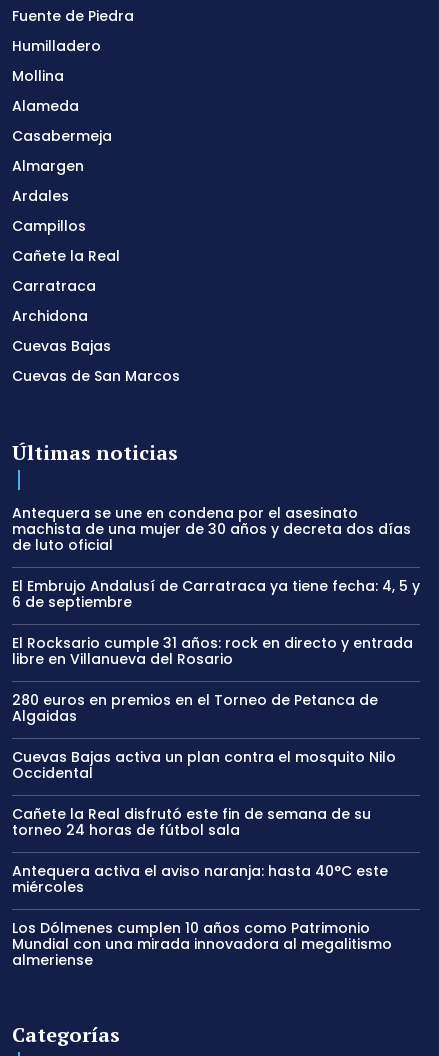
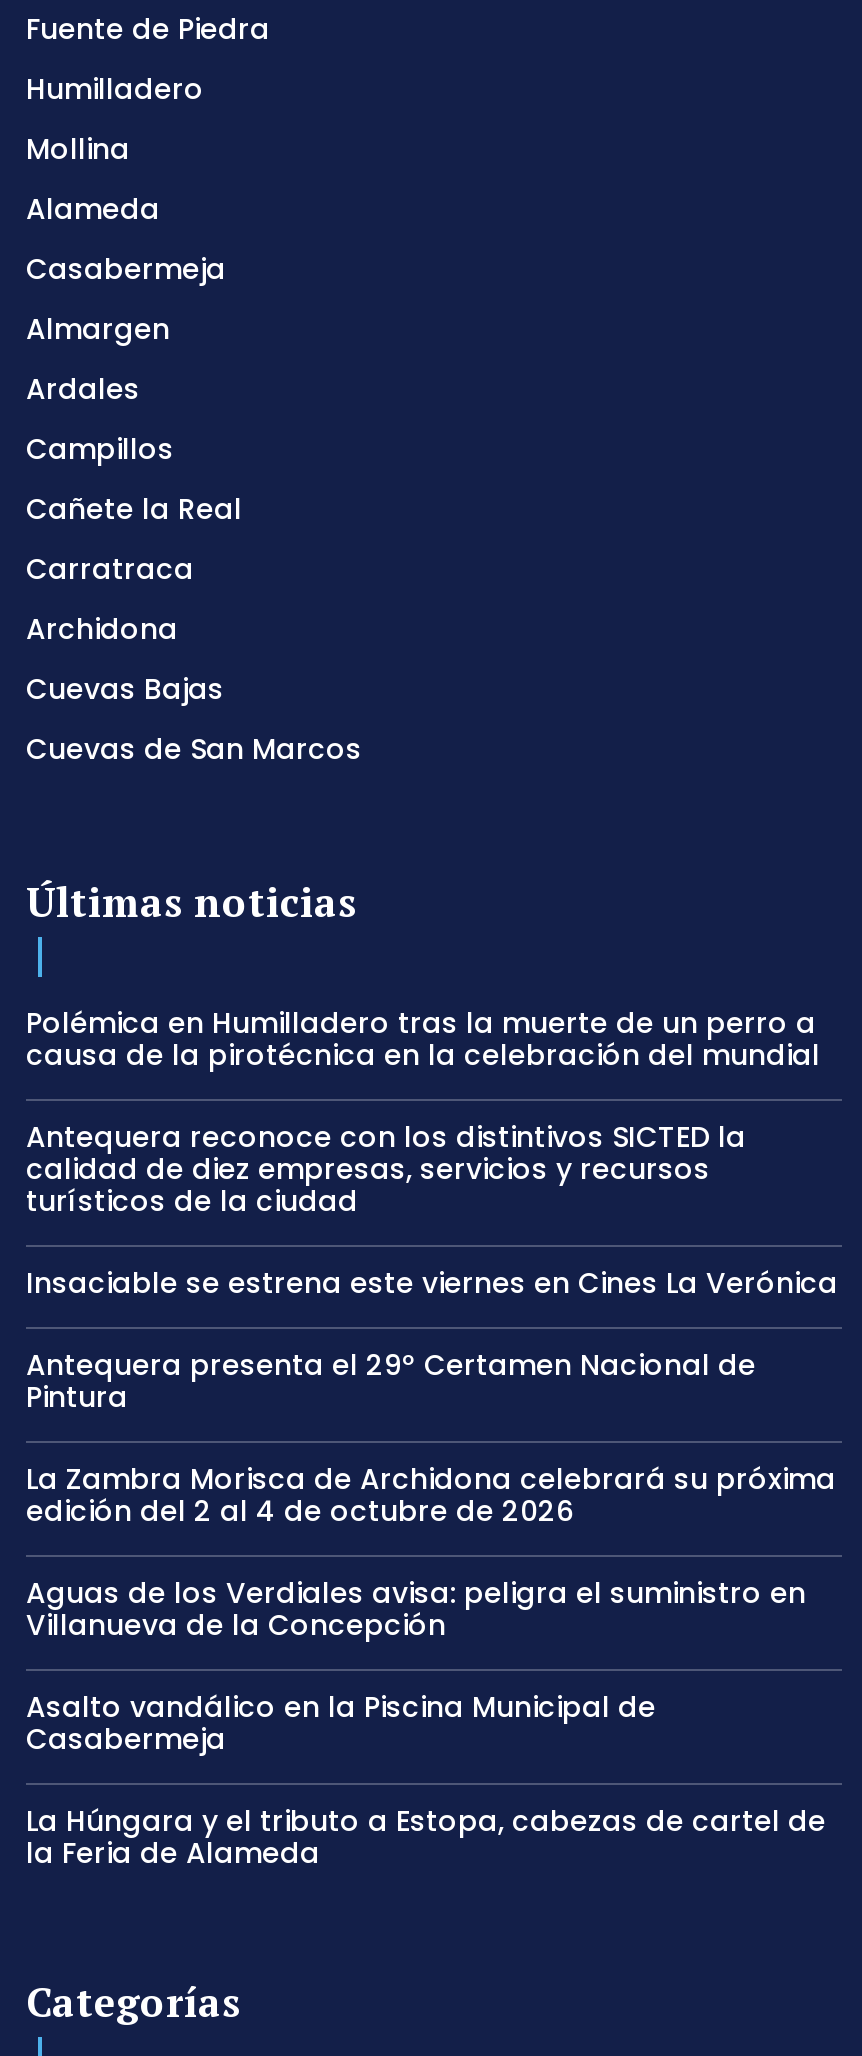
[12,503,411,555] Antequera se une en condena por el asesinato | machista de una mujer de 30 años y decreta dos días | de luto oficial -> [26,1002,820,1074] Polémica en Humilladero tras la muerte de un perro a | causa de la pirotécnica en la celebración del mundial
[12,576,420,612] El Embrujo Andalusí de Carratraca ya tiene fecha: 4, 5 y | 6 de septiembre -> [26,1116,746,1220] Antequera reconoce con los distintivos SICTED la | calidad de diez empresas, servicios y recursos | turísticos de la ciudad
[12,633,413,669] El Rocksario cumple 31 años: rock en directo y entrada | libre en Villanueva del Rosario -> [26,1262,838,1302] Insaciable se estrena este viernes en Cines La Verónica
[12,690,378,726] 280 euros en premios en el Torneo de Petanca de | Algaidas -> [26,1344,756,1416] Antequera presenta el 29º Certamen Nacional de | Pintura
[12,747,396,783] Cuevas Bajas activa un plan contra el mosquito Nilo | Occidental -> [26,1458,836,1530] La Zambra Morisca de Archidona celebrará su próxima | edición del 2 al 4 de octubre de 2026
[12,804,371,840] Cañete la Real disfrutó este fin de semana de su | torneo 24 horas de fútbol sala -> [26,1572,806,1644] Aguas de los Verdiales avisa: peligra el suministro en | Villanueva de la Concepción
[12,861,388,897] Antequera activa el aviso naranja: hasta 40°C este | miércoles -> [26,1686,656,1758] Asalto vandálico en la Piscina Municipal de | Casabermeja
[12,918,392,970] Los Dólmenes cumplen 10 años como Patrimonio | Mundial con una mirada innovadora al megalitismo | almeriense -> [26,1800,826,1872] La Húngara y el tributo a Estopa, cabezas de cartel de | la Feria de Alameda

